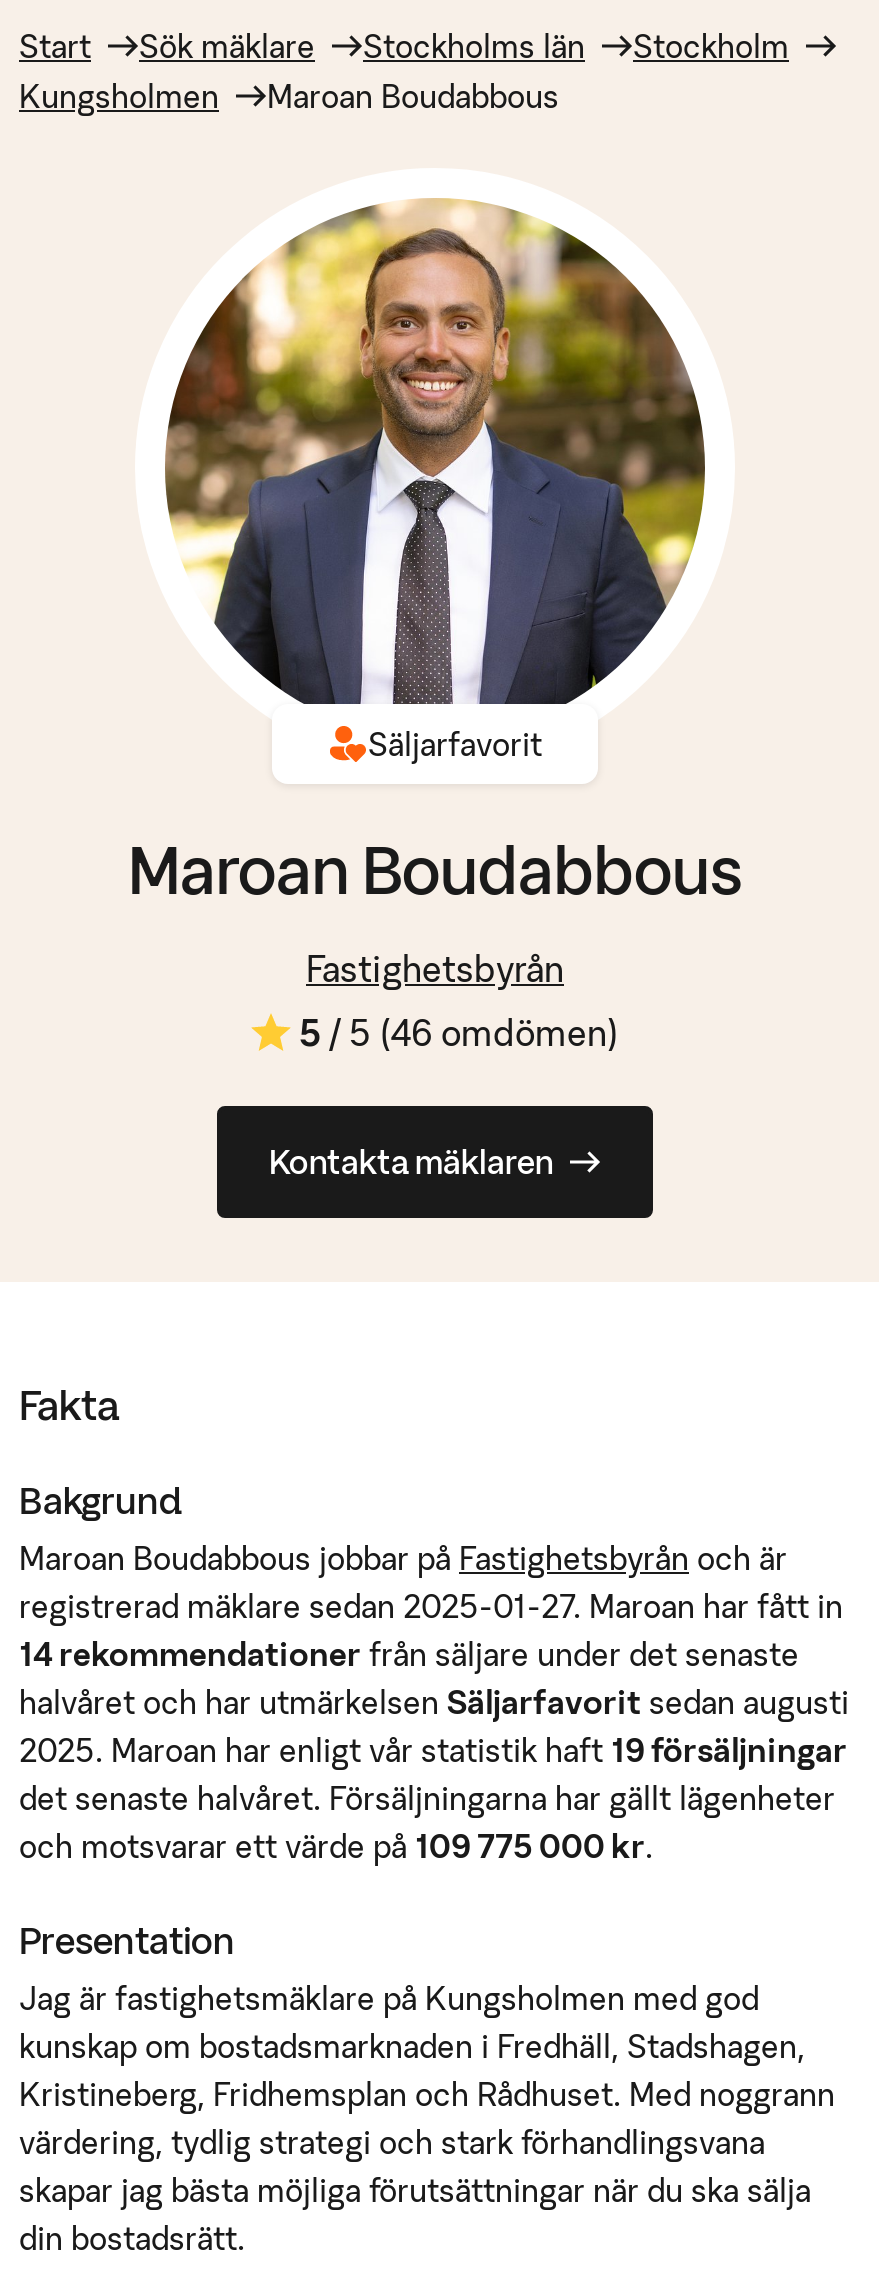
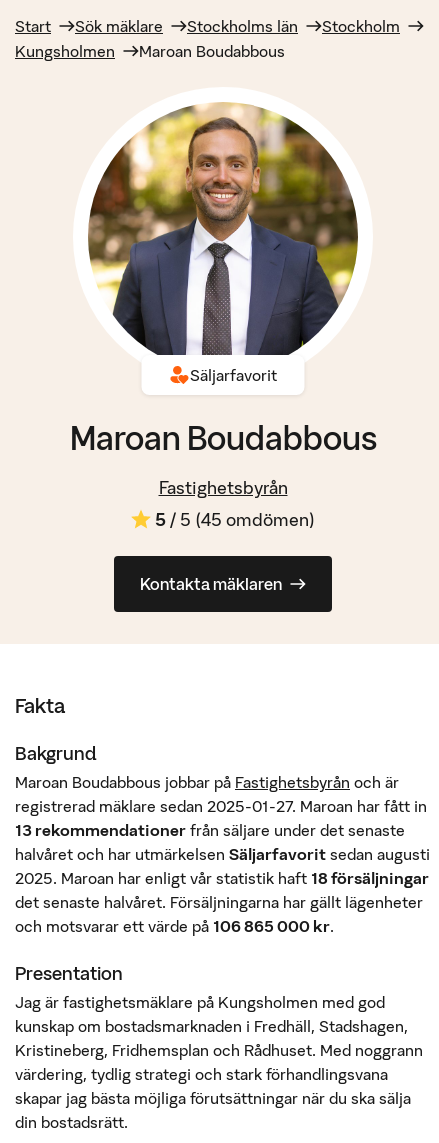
[299,1010,619,1056] 5 / 5 (46 omdömen) -> [155,508,315,531] 5 / 5 (45 omdömen)
[19,1634,799,1674] 14 rekommendationer från säljare under det senaste -> [15,820,405,840] 13 rekommendationer från säljare under det senaste
[19,1730,847,1770] 2025. Maroan har enligt vår statistik haft 19 försäljningar -> [15,868,429,888] 2025. Maroan har enligt vår statistik haft 18 försäljningar
[19,1826,653,1866] och motsvarar ett värde på 109 775 000 kr. -> [15,916,334,936] och motsvarar ett värde på 106 865 000 kr.

